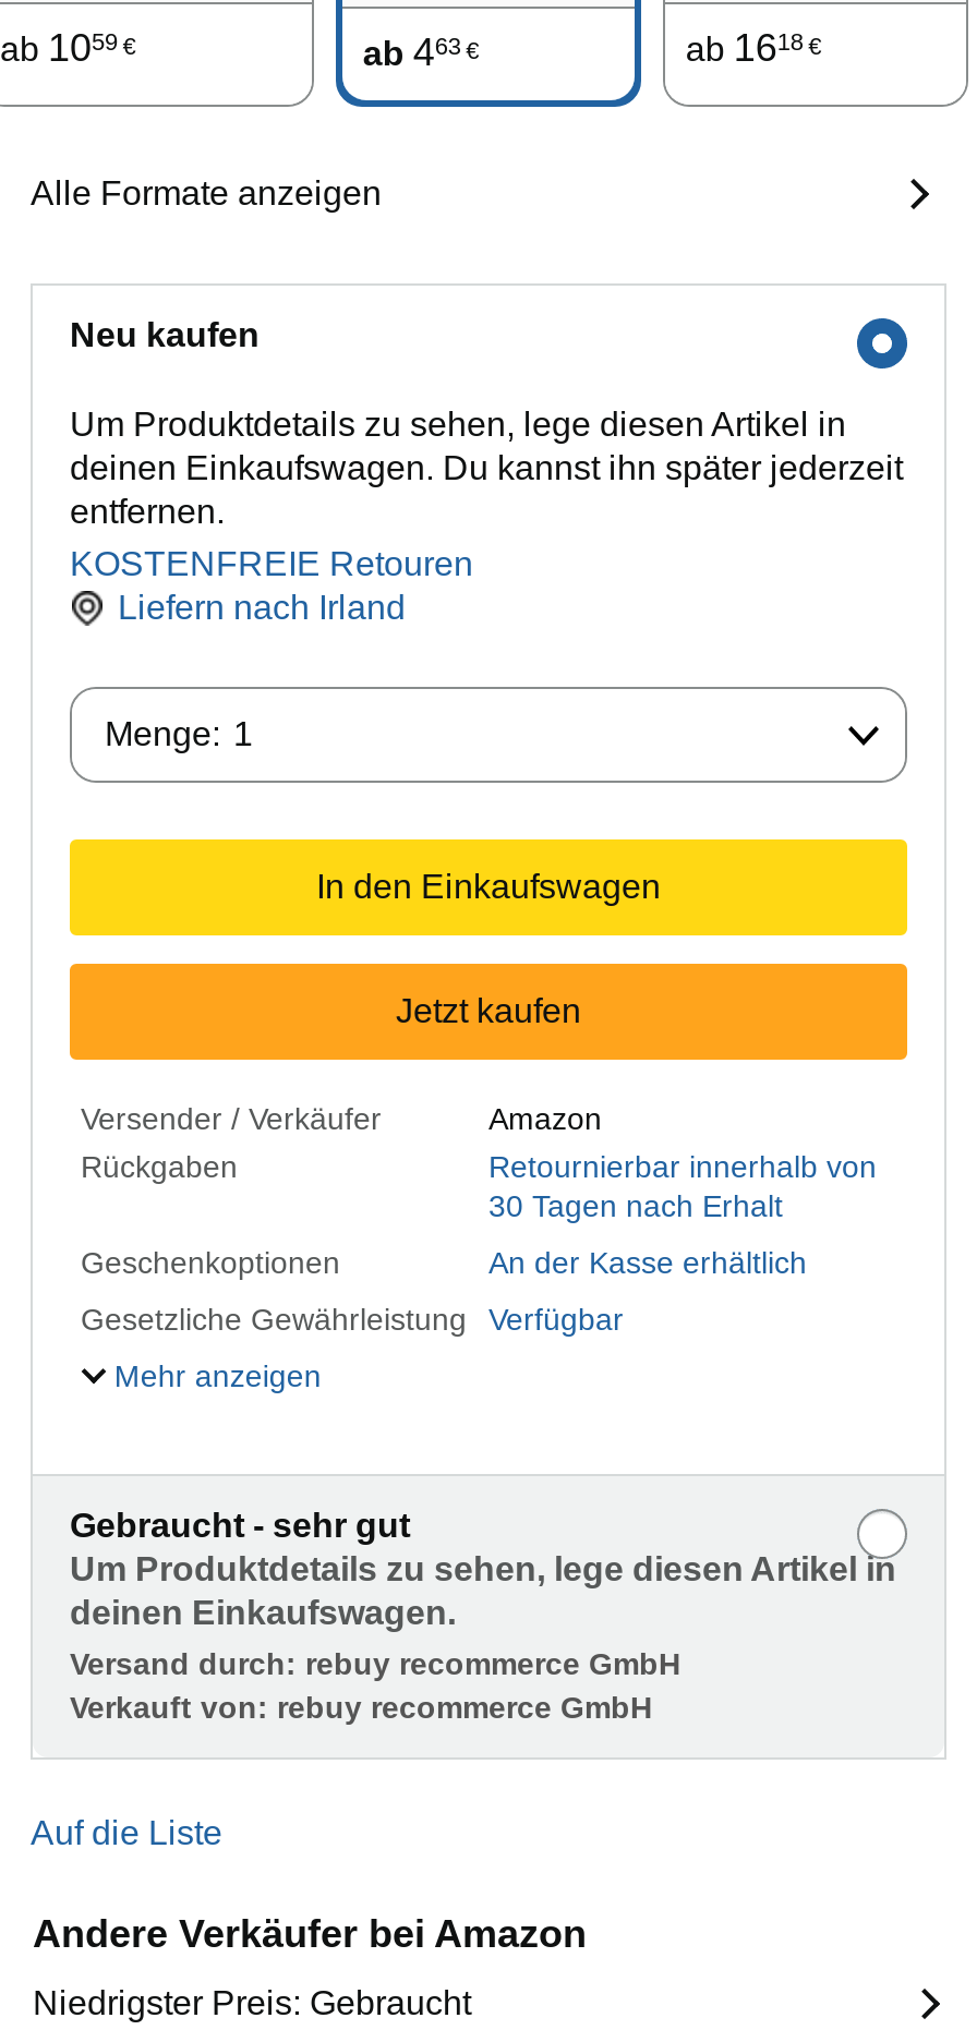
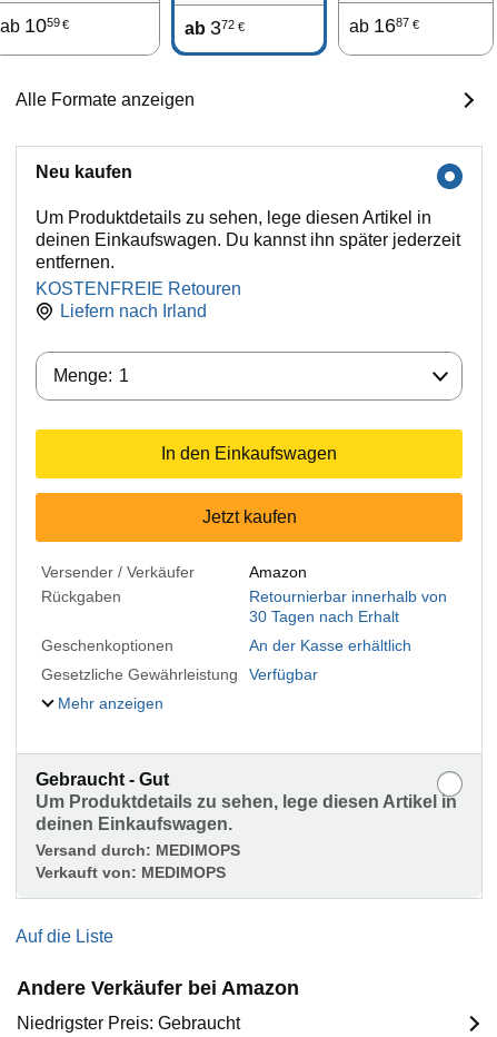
[363,31,479,74] ab 463 € -> [185,17,244,39] ab 372 €
[686,26,821,70] ab 1618 € -> [350,15,419,37] ab 1687 €
[70,1507,410,1544] Gebraucht - sehr gut -> [36,770,169,789] Gebraucht - Gut
[70,1646,680,1725] Versand durch: rebuy recommerce GmbH | Verkauft von: rebuy recommerce GmbH -> [36,841,240,881] Versand durch: MEDIMOPS | Verkauft von: MEDIMOPS

